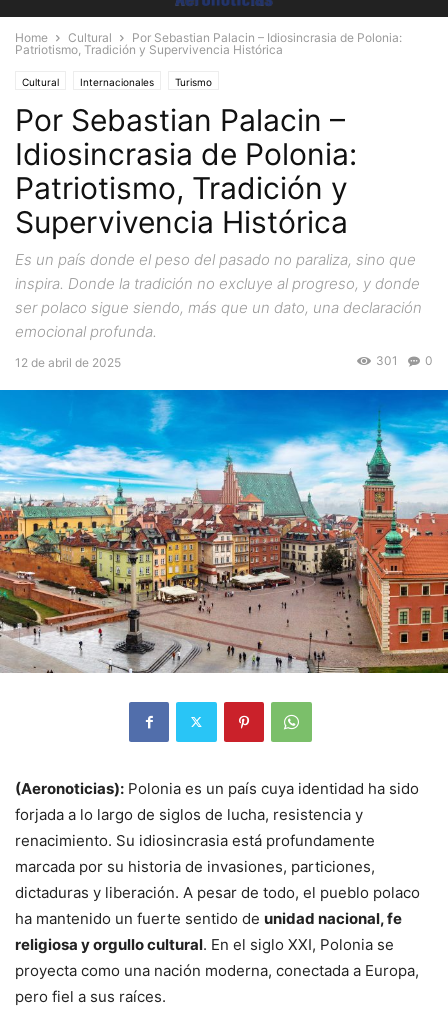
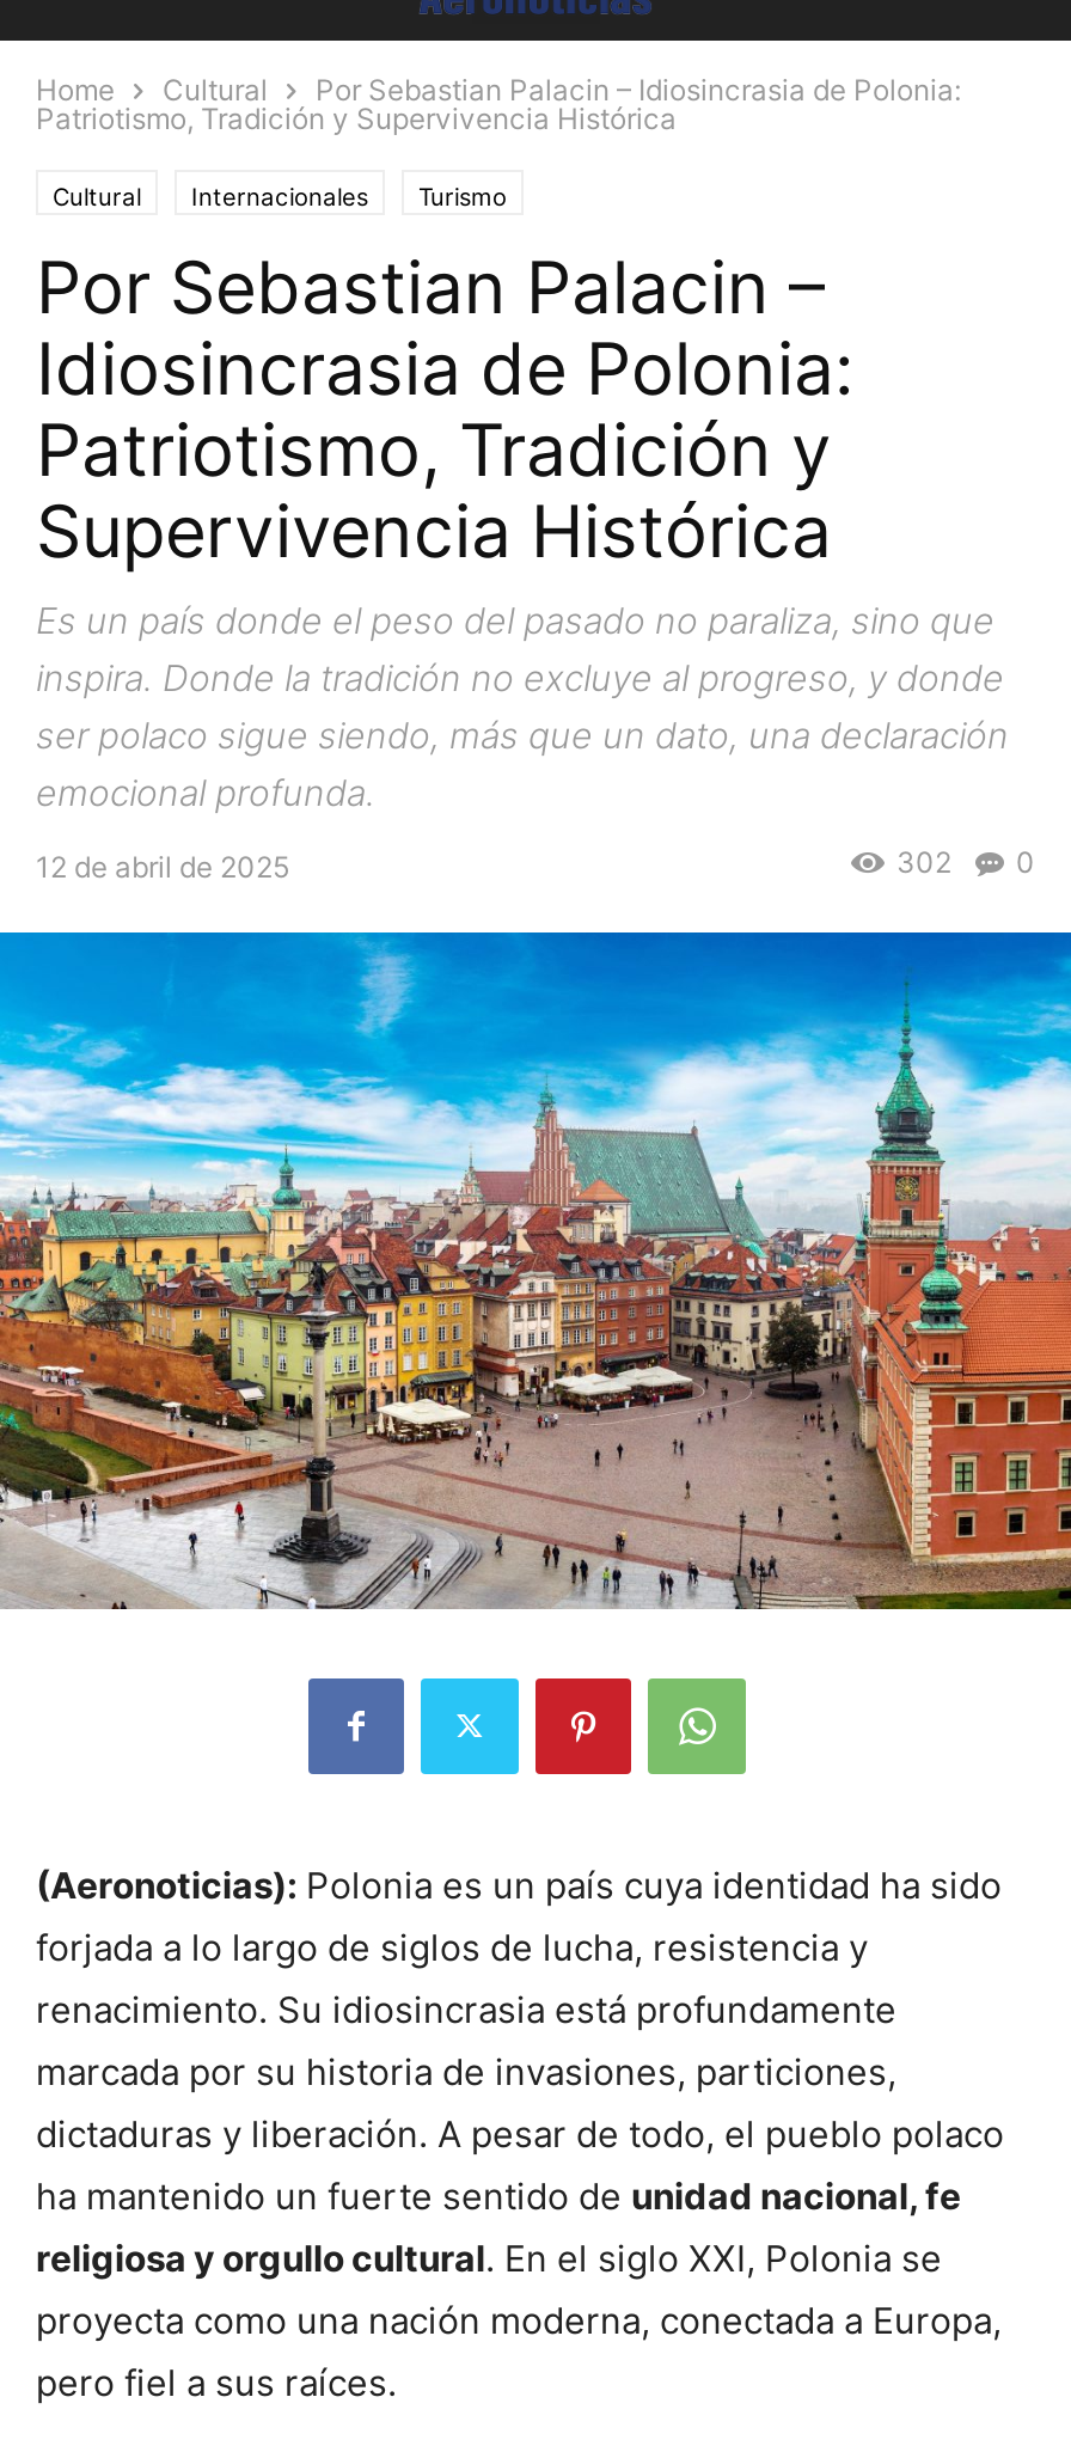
[376,353,433,368] 301 0 -> [896,844,1035,880] 302 0

